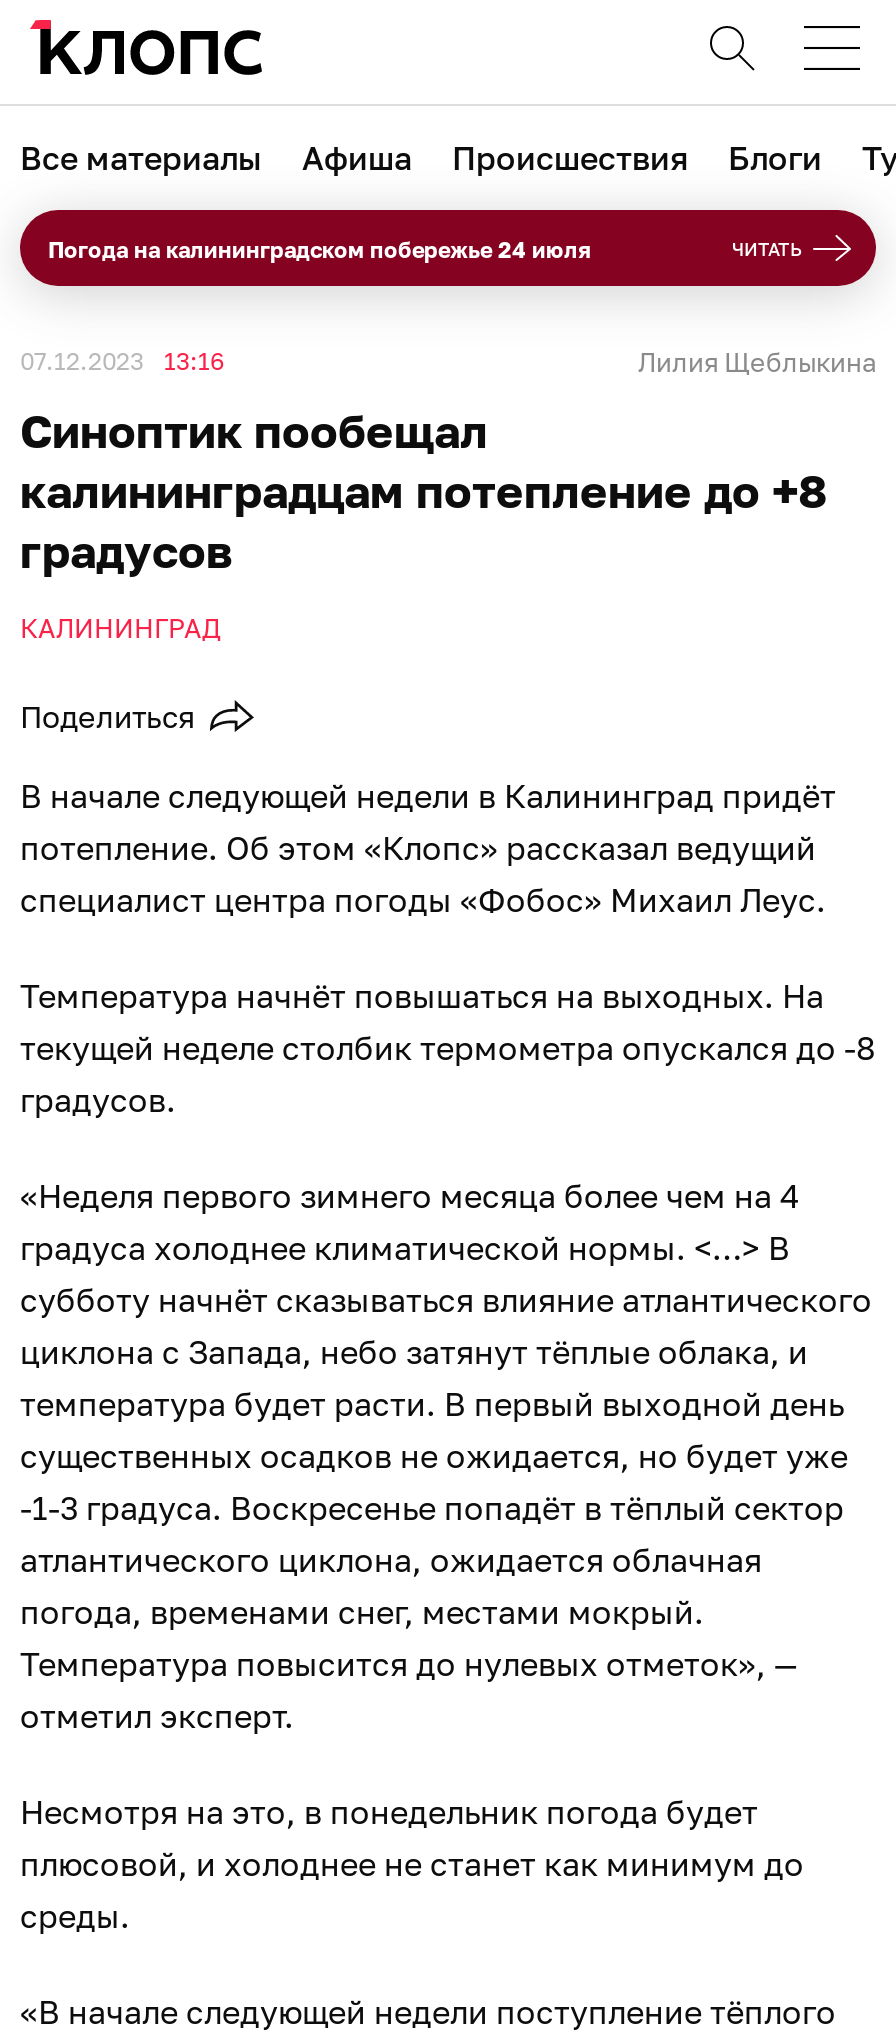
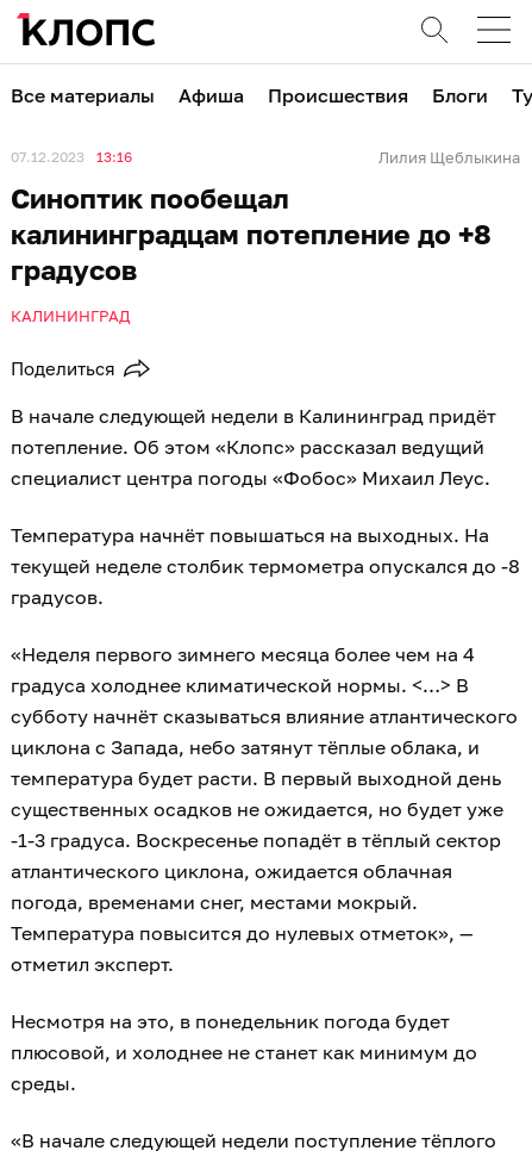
[48,235,802,261] Погода на калининградском побережье 24 июля | ЧИТАТЬ -> none

